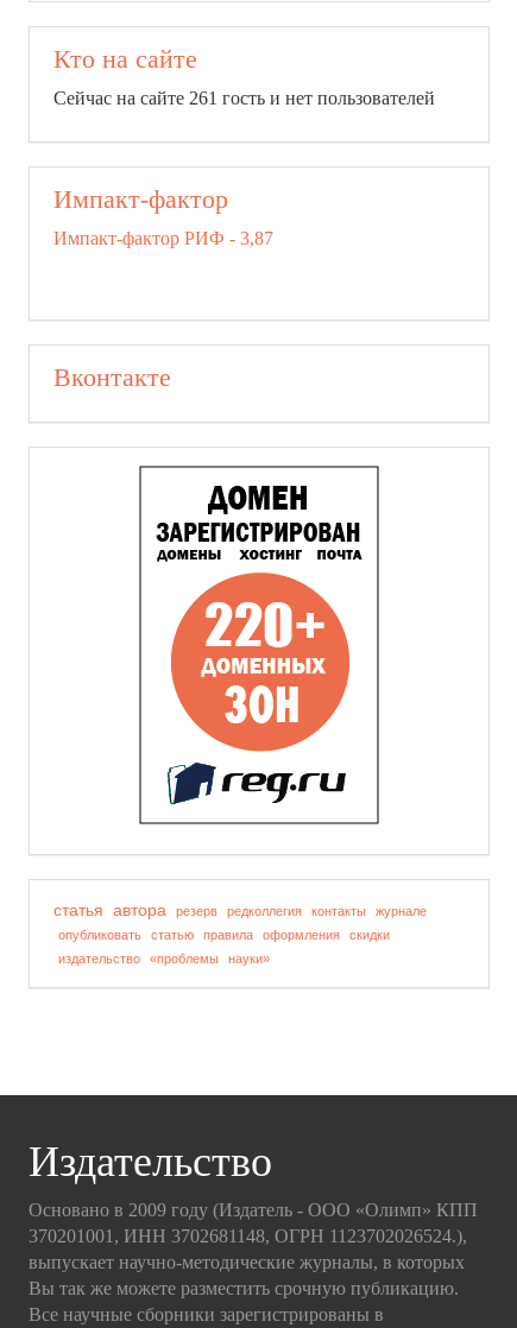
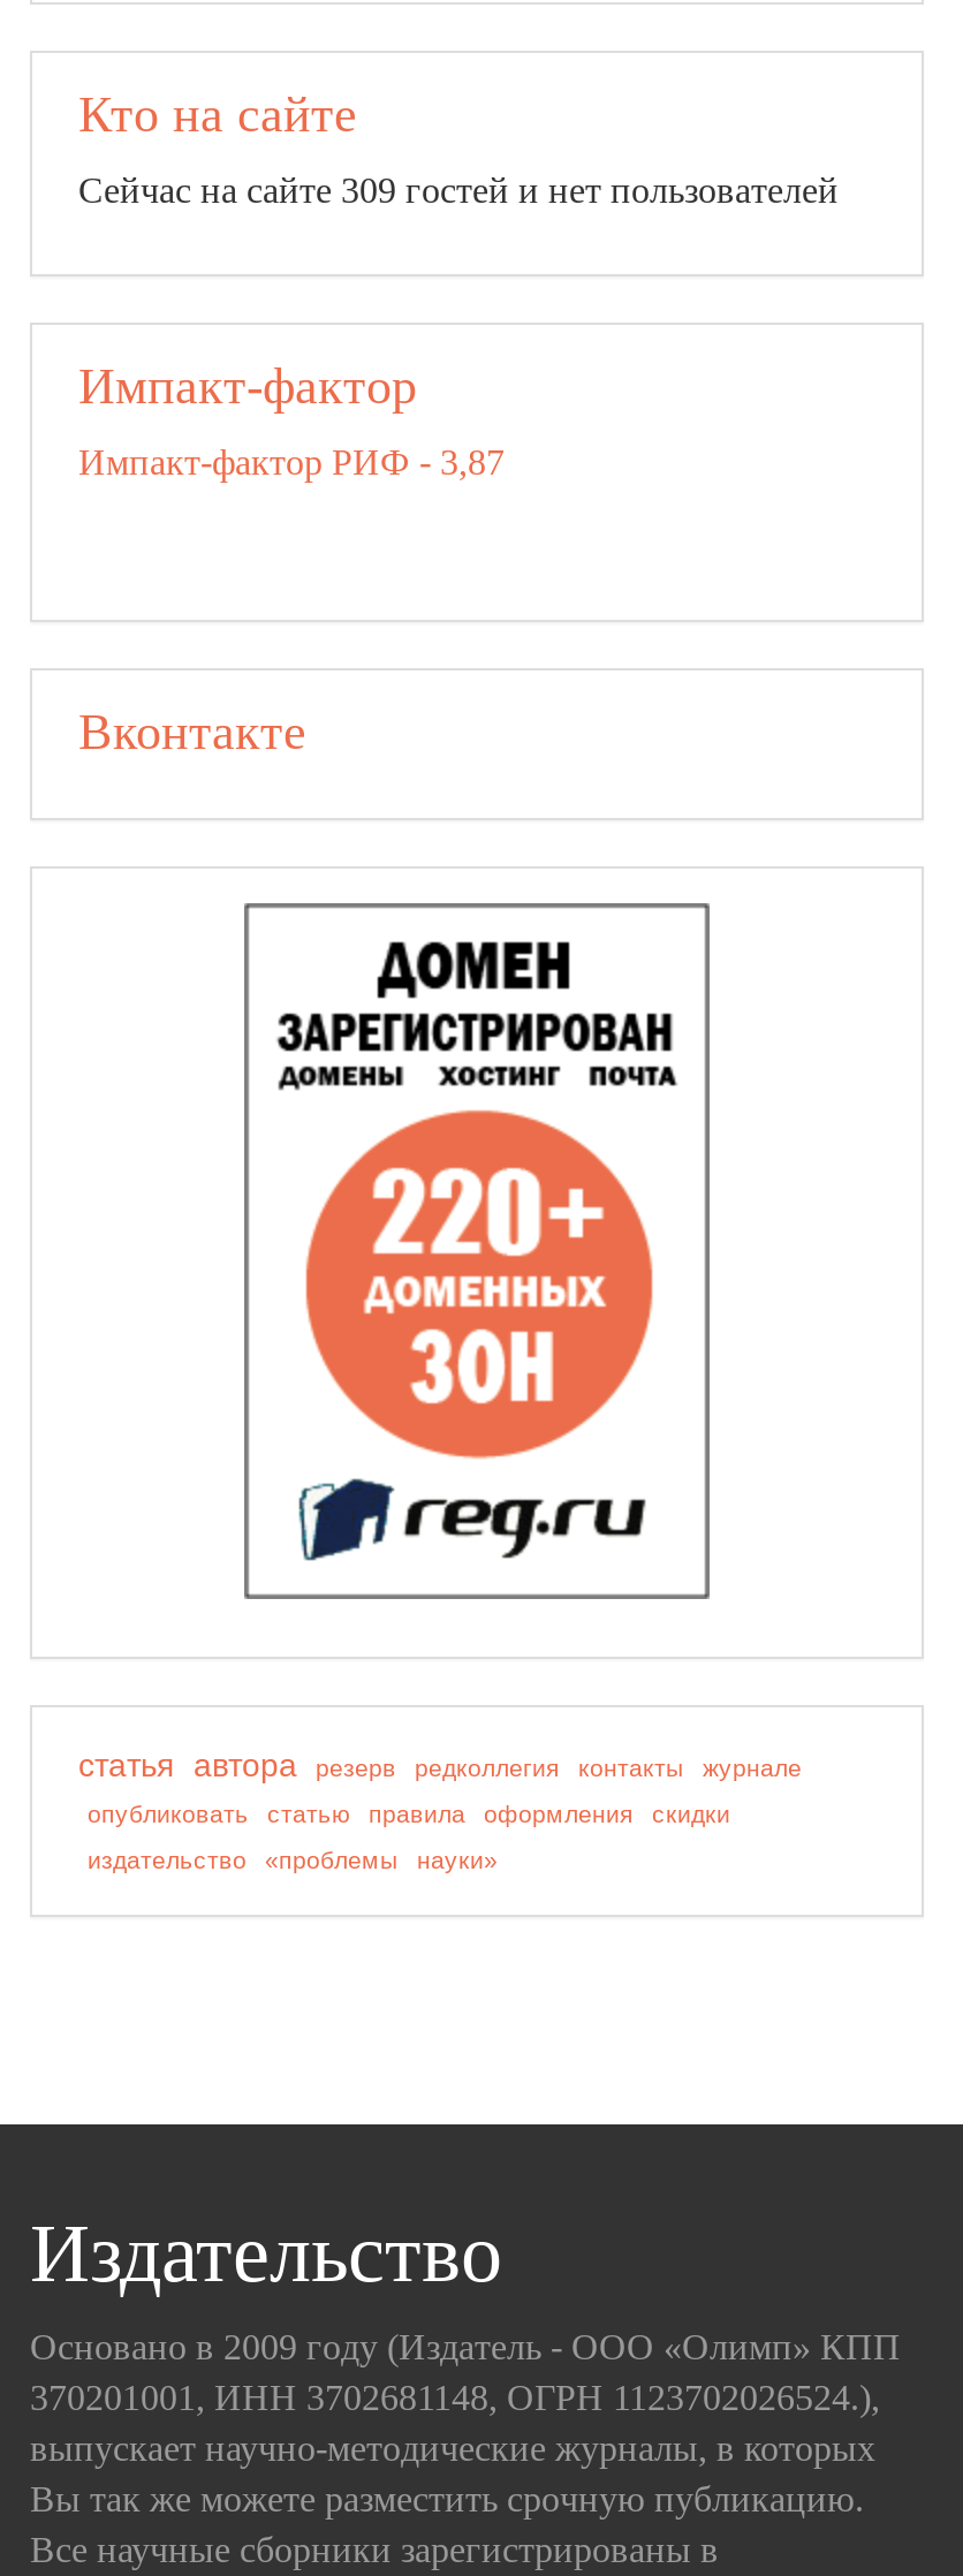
[53,88,435,108] Сейчас на сайте 261 гость и нет пользователей -> [78,171,839,210] Сейчас на сайте 309 гостей и нет пользователей

